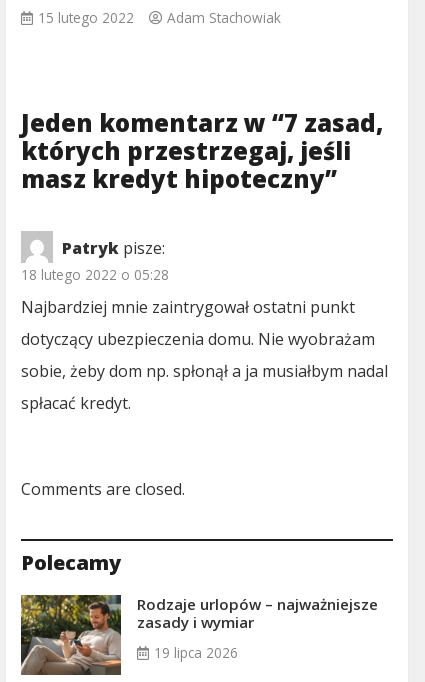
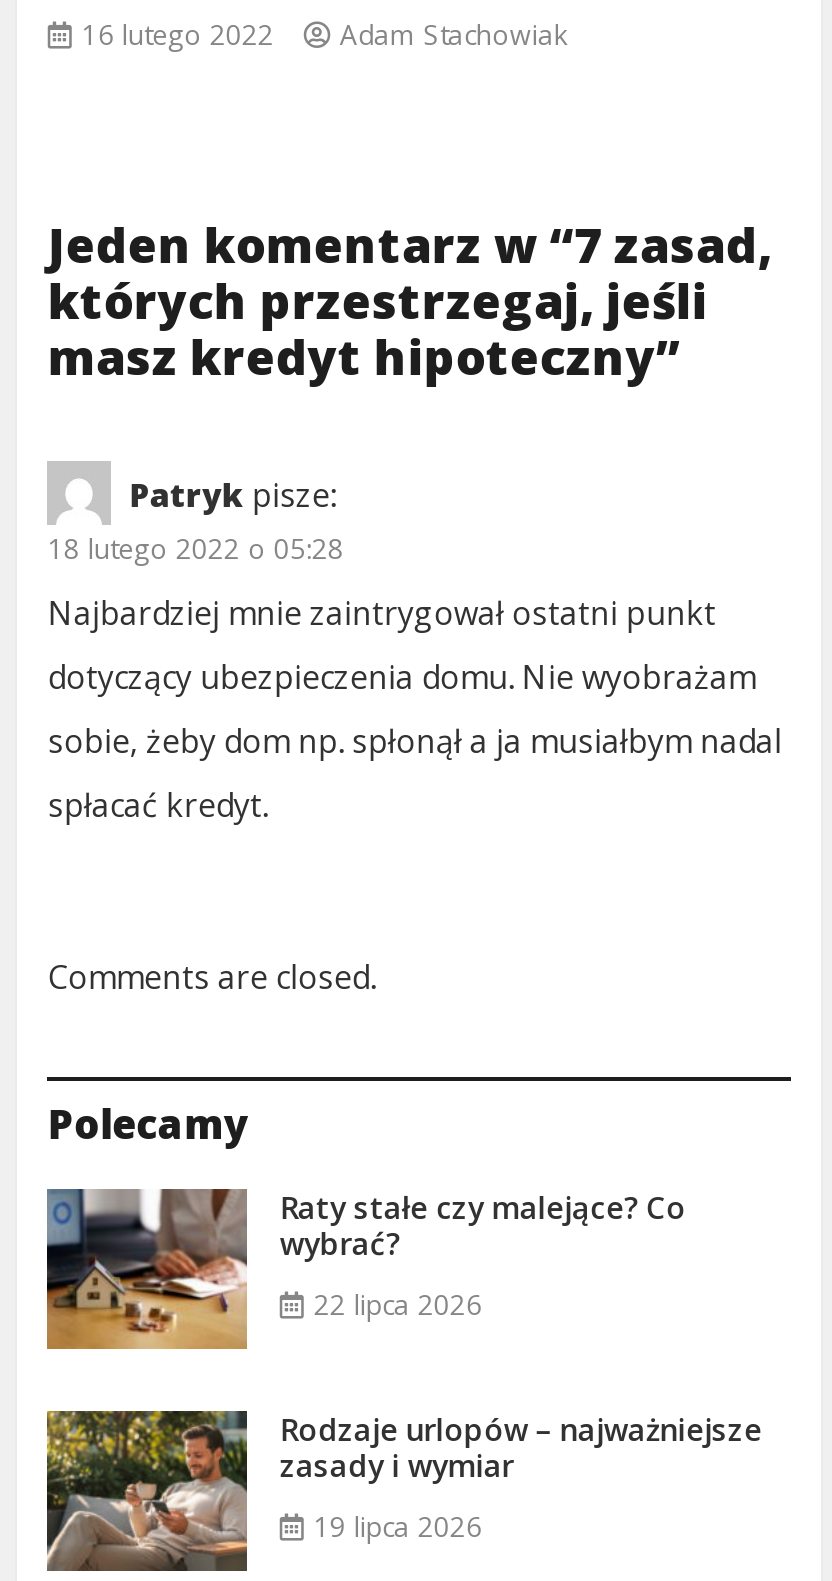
[38,8,281,27] 15 lutego 2022 Adam Stachowiak -> [82,14,568,52] 16 lutego 2022 Adam Stachowiak
none -> [45,1186,686,1351] [image] | Raty stałe czy malejące? Co | wybrać? | 22 lipca 2026

